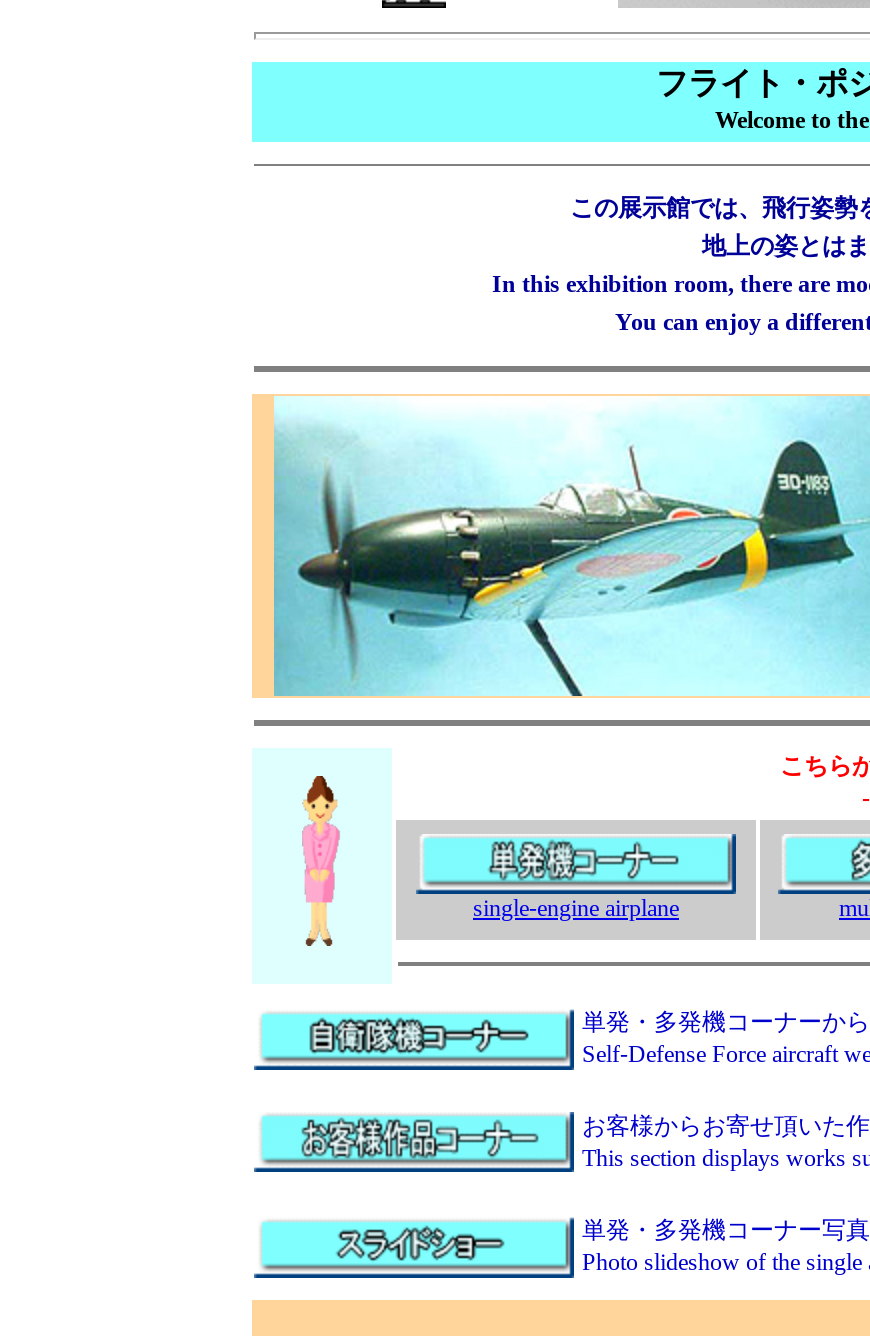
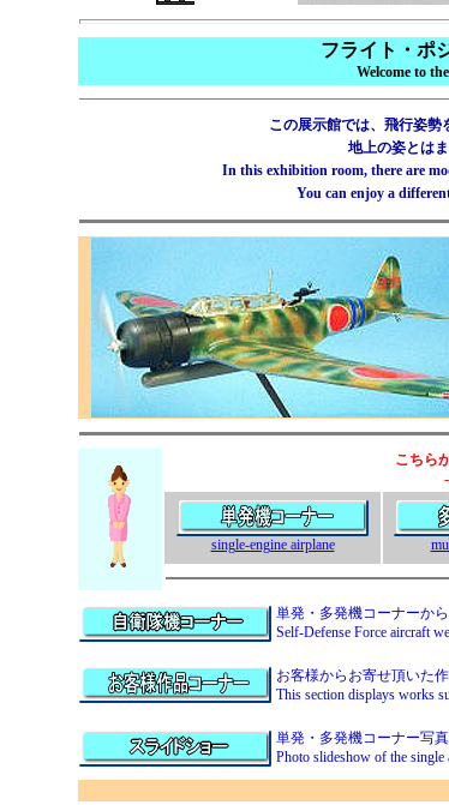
[274,396,864,698] [image] -> [90,236,445,419] [image]

